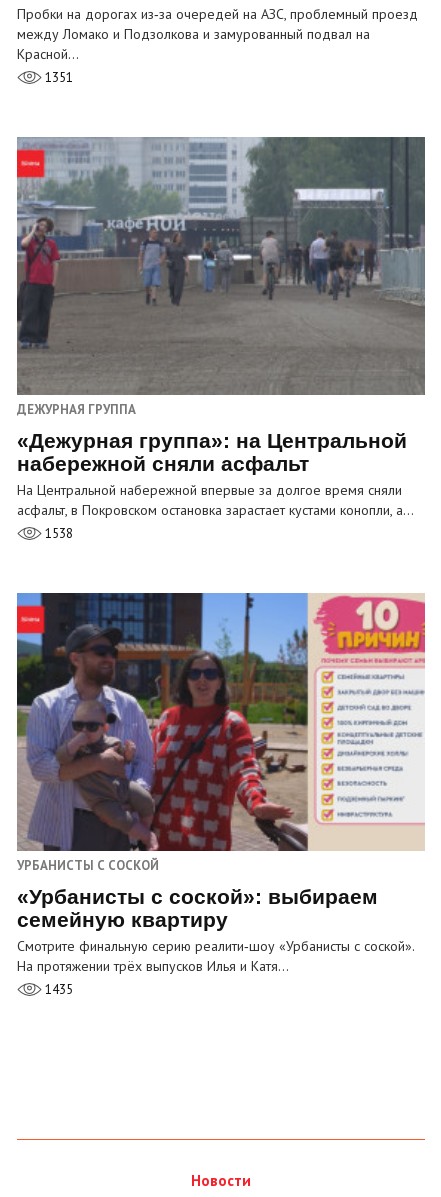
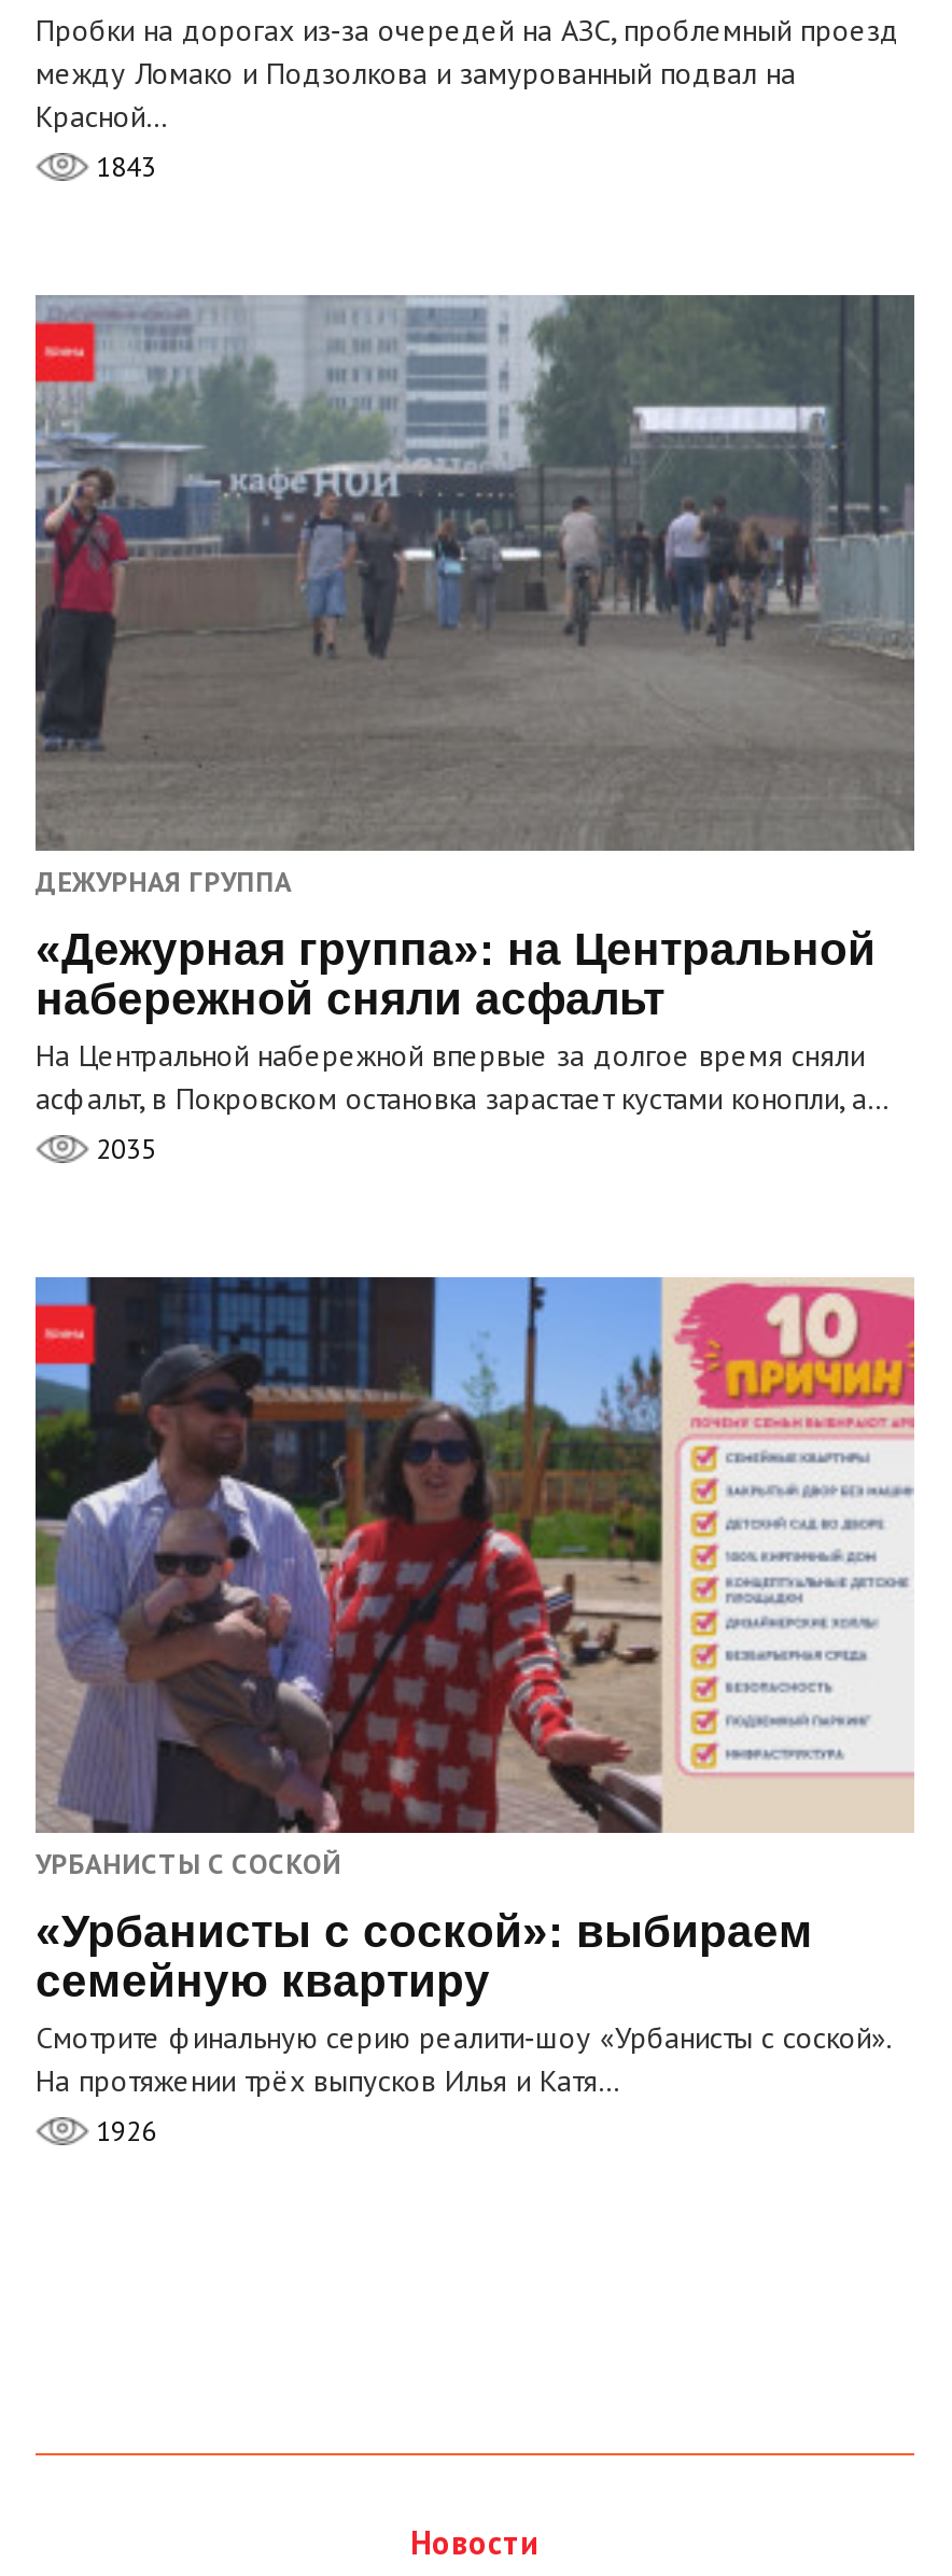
[42,69,73,86] 1351 -> [89,148,156,185] 1843
[42,525,73,542] 1538 -> [89,1131,156,1167] 2035
[42,981,73,998] 1435 -> [89,2113,156,2150] 1926

